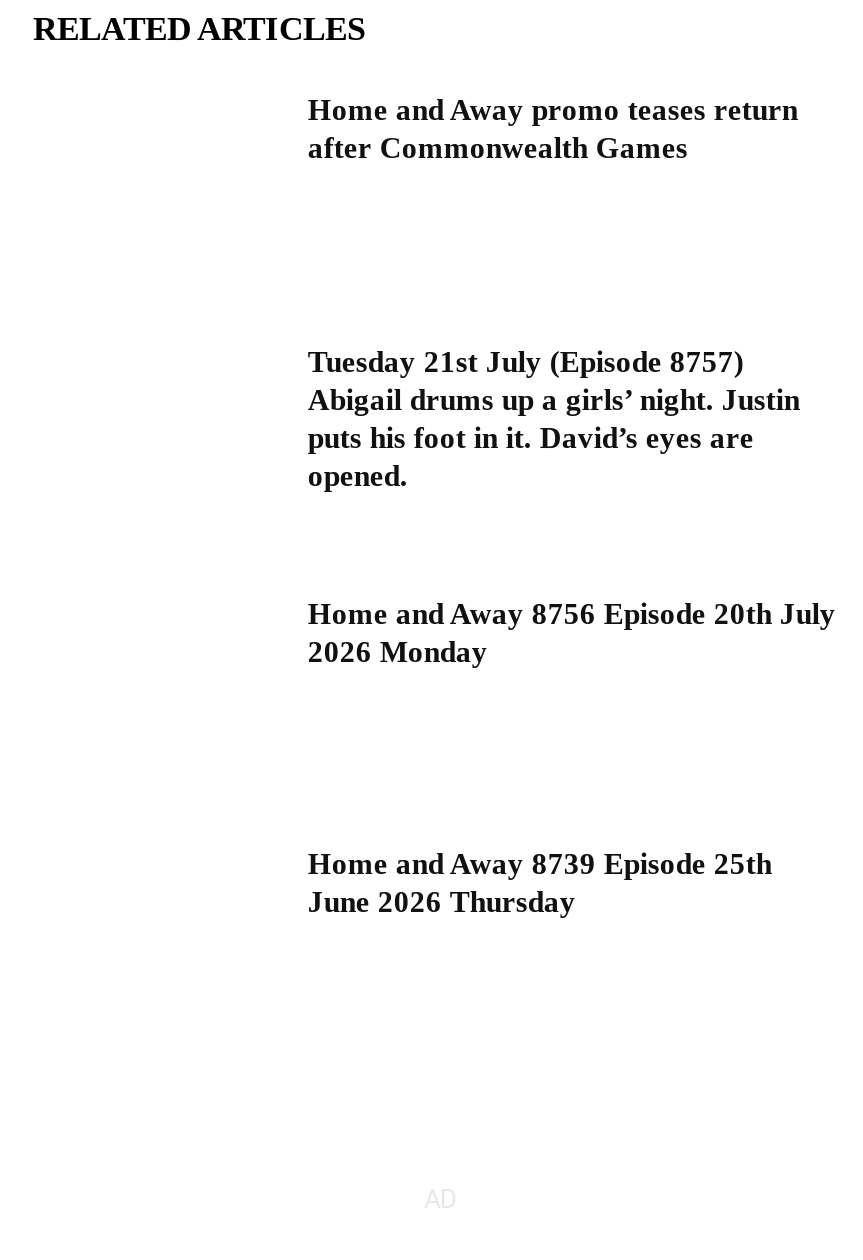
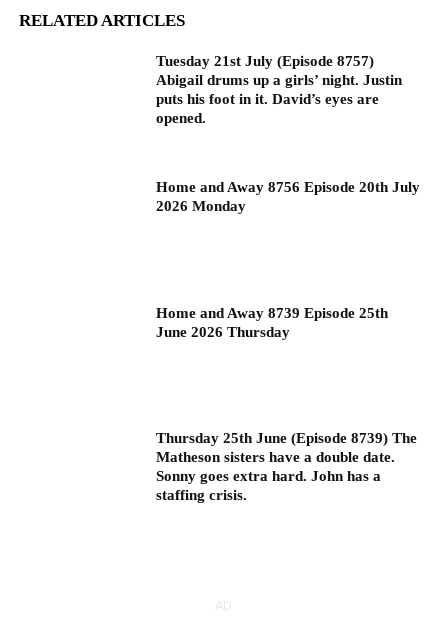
[308,94,798,164] Home and Away promo teases return | after Commonwealth Games -> none
moved [308,346,836,918] -> [156,53,420,339]: Tuesday 21st July (Episode 8757) | Abigail drums up a girls’ night. Justin | puts his foot in it. David’s eyes are | opened. | Home and Away 8756 Episode 20th July | 2026 Monday | Home and Away 8739 Episode 25th | June 2026 Thursday
none -> [156,430,417,503] Thursday 25th June (Episode 8739) The | Matheson sisters have a double date. | Sonny goes extra hard. John has a | staffing crisis.

